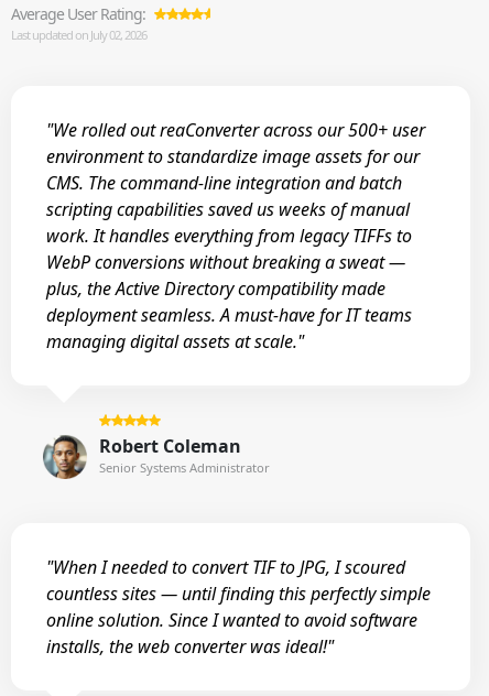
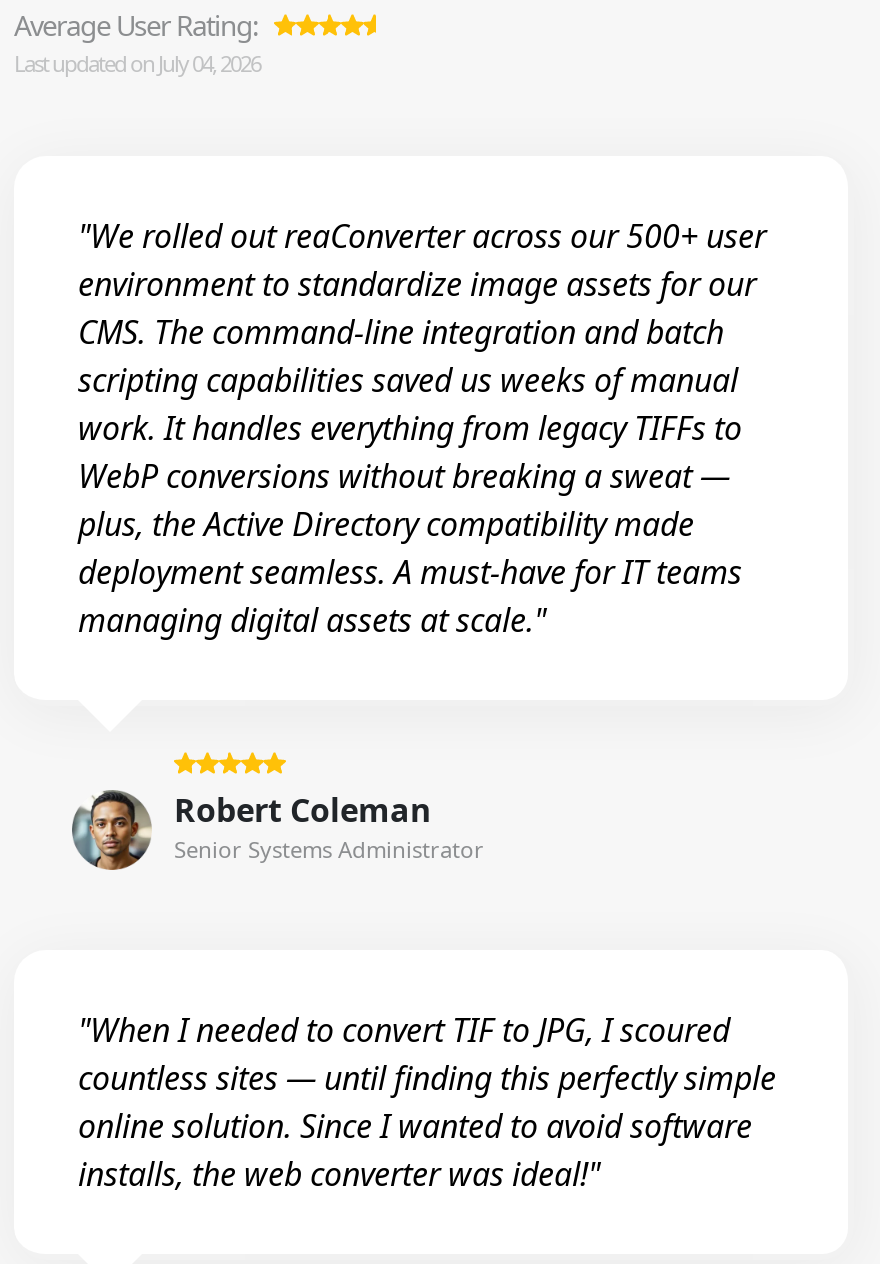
[11,26,146,43] Last updated on July 02, 2026 -> [14,48,260,78] Last updated on July 04, 2026

